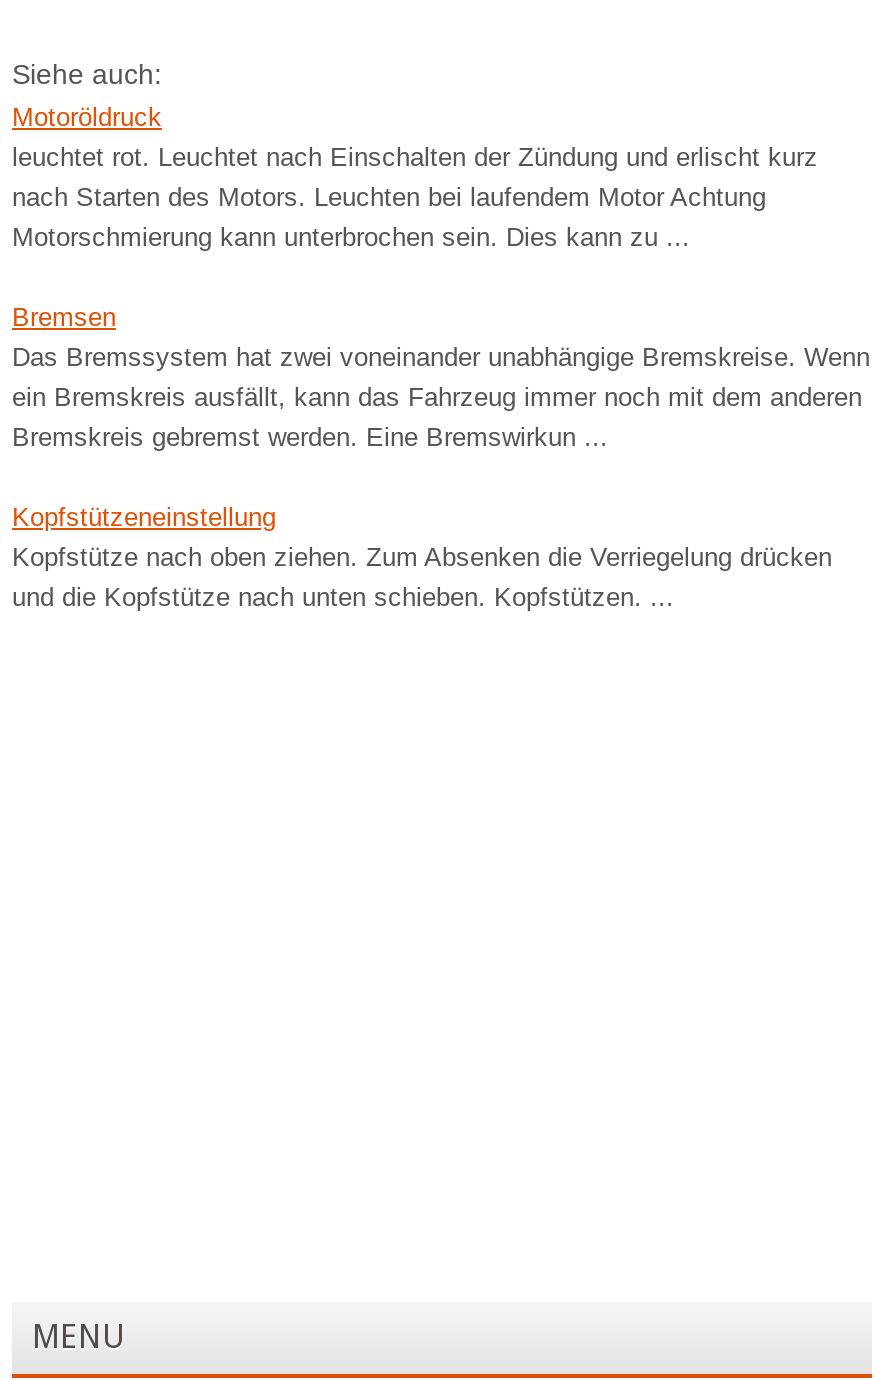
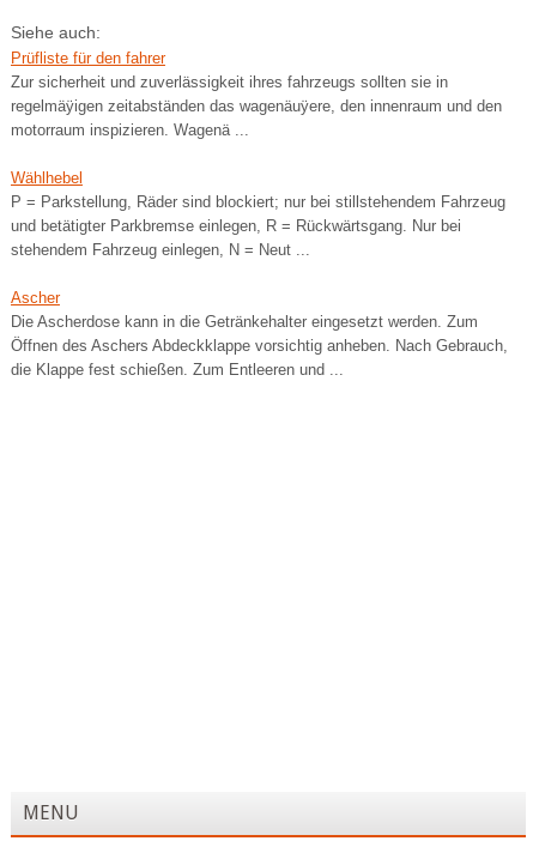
[12,101,818,251] Motoröldruck | leuchtet rot. Leuchtet nach Einschalten der Zündung und erlischt kurz | nach Starten des Motors. Leuchten bei laufendem Motor Achtung | Motorschmierung kann unterbrochen sein. Dies kann zu ... -> [11,49,502,138] Prüfliste für den fahrer | Zur sicherheit und zuverlässigkeit ihres fahrzeugs sollten sie in | regelmäÿigen zeitabständen das wagenäuÿere, den innenraum und den | motorraum inspizieren. Wagenä ...
[12,301,870,451] Bremsen | Das Bremssystem hat zwei voneinander unabhängige Bremskreise. Wenn | ein Bremskreis ausfällt, kann das Fahrzeug immer noch mit dem anderen | Bremskreis gebremst werden. Eine Bremswirkun ... -> [11,168,505,258] Wählhebel | P = Parkstellung, Räder sind blockiert; nur bei stillstehendem Fahrzeug | und betätigter Parkbremse einlegen, R = Rückwärtsgang. Nur bei | stehendem Fahrzeug einlegen, N = Neut ...
[12,501,832,611] Kopfstützeneinstellung | Kopfstütze nach oben ziehen. Zum Absenken die Verriegelung drücken | und die Kopfstütze nach unten schieben. Kopfstützen. ... -> [11,288,508,378] Ascher | Die Ascherdose kann in die Getränkehalter eingesetzt werden. Zum | Öffnen des Aschers Abdeckklappe vorsichtig anheben. Nach Gebrauch, | die Klappe fest schießen. Zum Entleeren und ...

